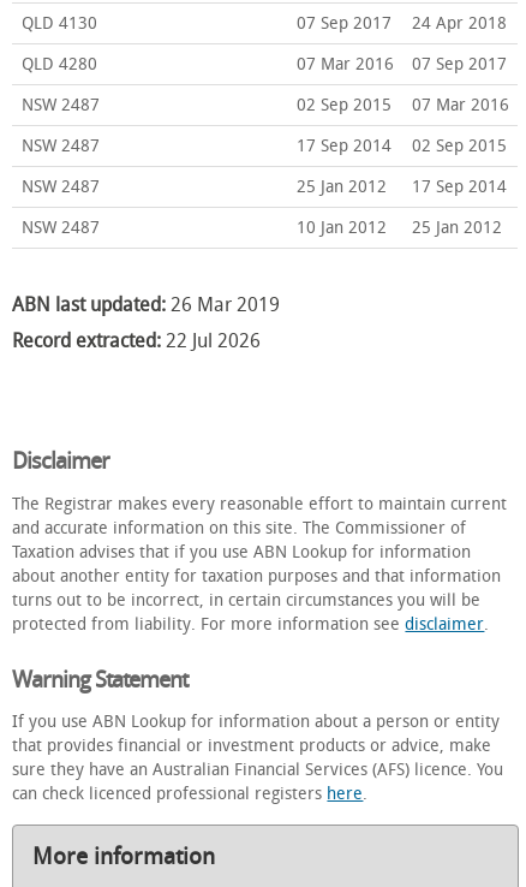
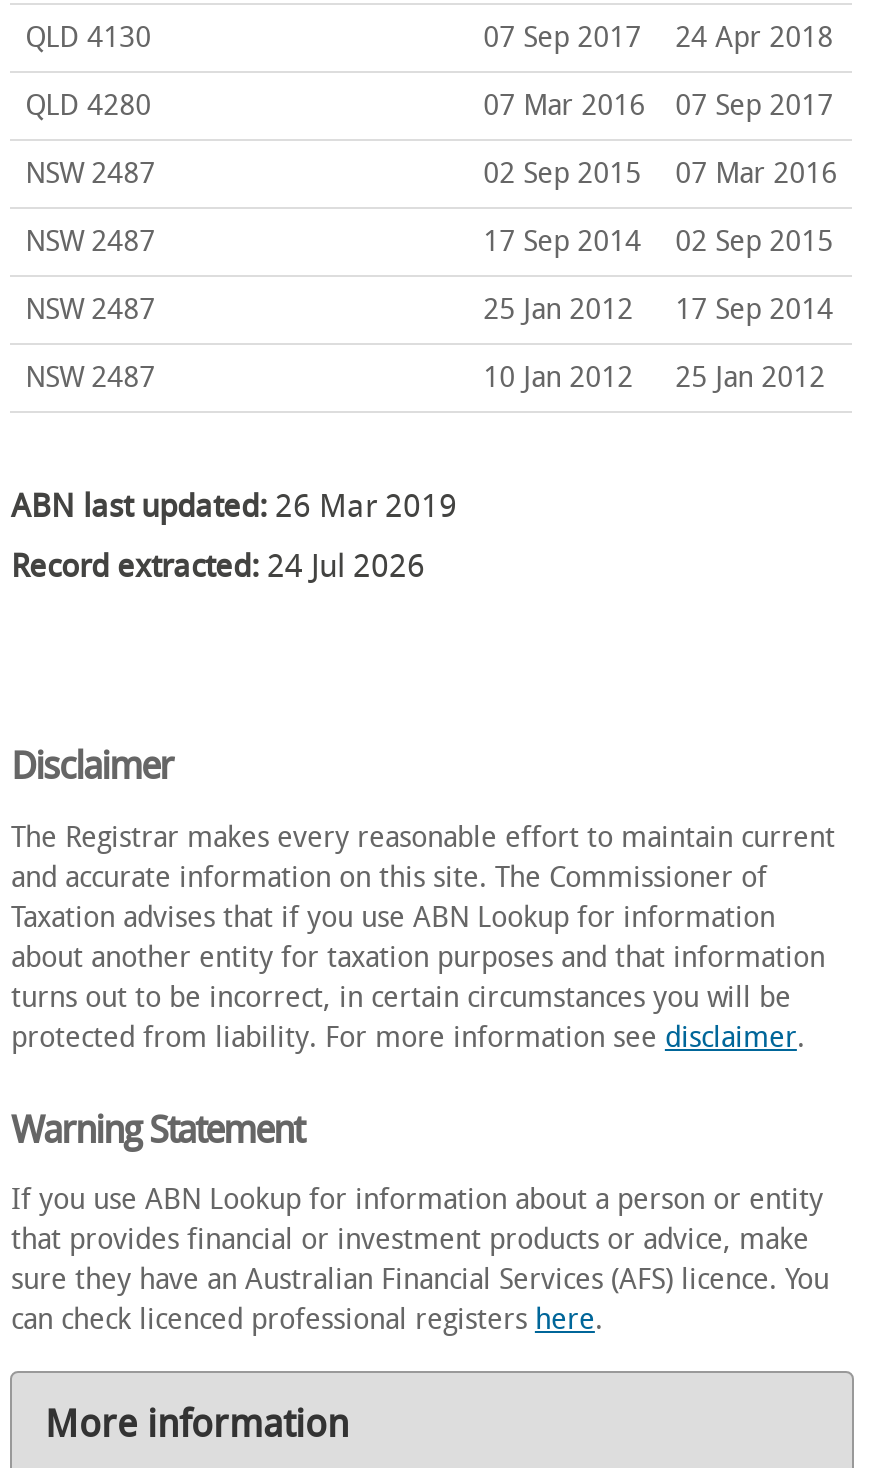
[12,329,261,352] Record extracted: 22 Jul 2026 -> [11,547,425,585] Record extracted: 24 Jul 2026

